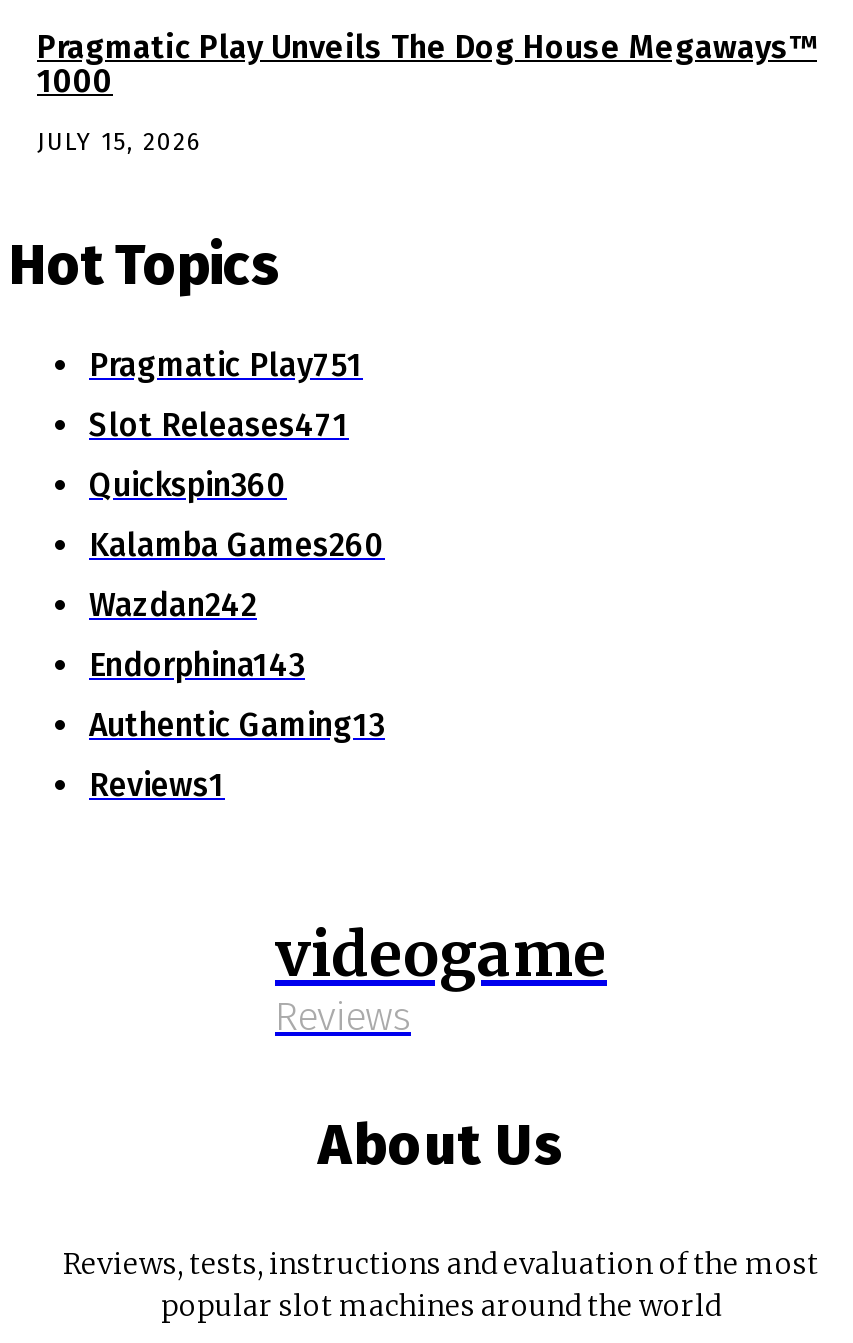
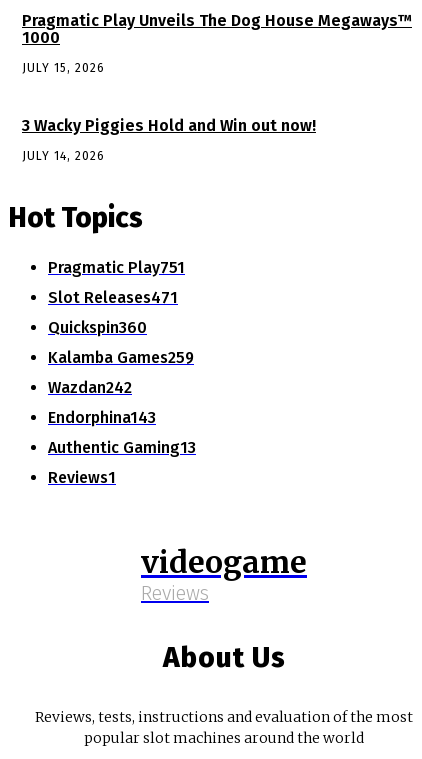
none -> [22,116,316,163] 3 Wacky Piggies Hold and Win out now! | JULY 14, 2026
[89,525,385,563] Kalamba Games260 -> [48,348,194,367] Kalamba Games259

